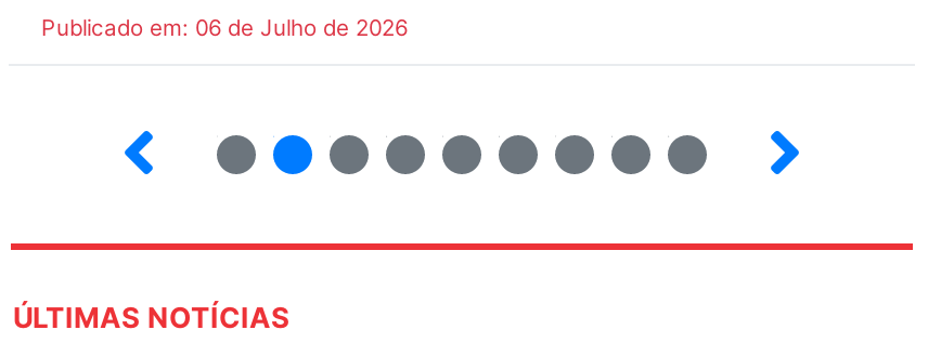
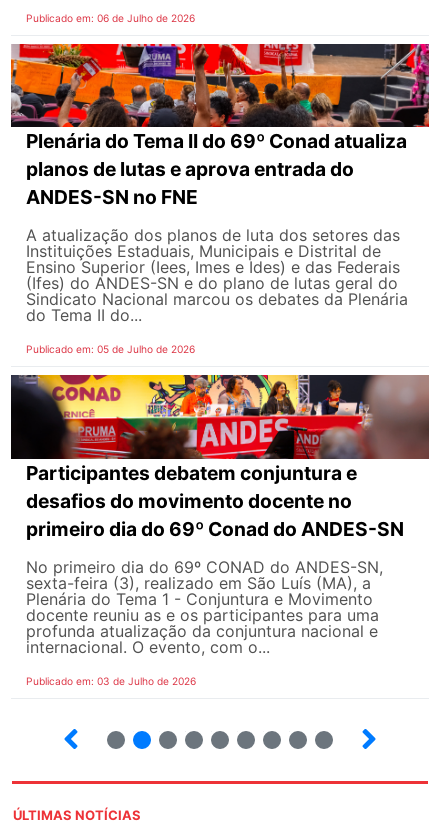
none -> [10,43,430,355] [image] | Plenária do Tema II do 69º Conad atualiza | planos de lutas e aprova entrada do | ANDES-SN no FNE | A atualização dos planos de luta dos setores das | Instituições Estaduais, Municipais e Distrital de | Ensino Superior (Iees, Imes e Ides) e das Federais | (Ifes) do ANDES-SN e do plano de lutas geral do | Sindicato Nacional marcou os debates da Plenária | do Tema II do... | Publicado em: 05 de Julho de 2026
none -> [10,374,430,687] [image] | Participantes debatem conjuntura e | desafios do movimento docente no | primeiro dia do 69º Conad do ANDES-SN | No primeiro dia do 69º CONAD do ANDES-SN, | sexta-feira (3), realizado em São Luís (MA), a | Plenária do Tema 1 - Conjuntura e Movimento | docente reuniu as e os participantes para uma | profunda atualização da conjuntura nacional e | internacional. O evento, com o... | Publicado em: 03 de Julho de 2026

